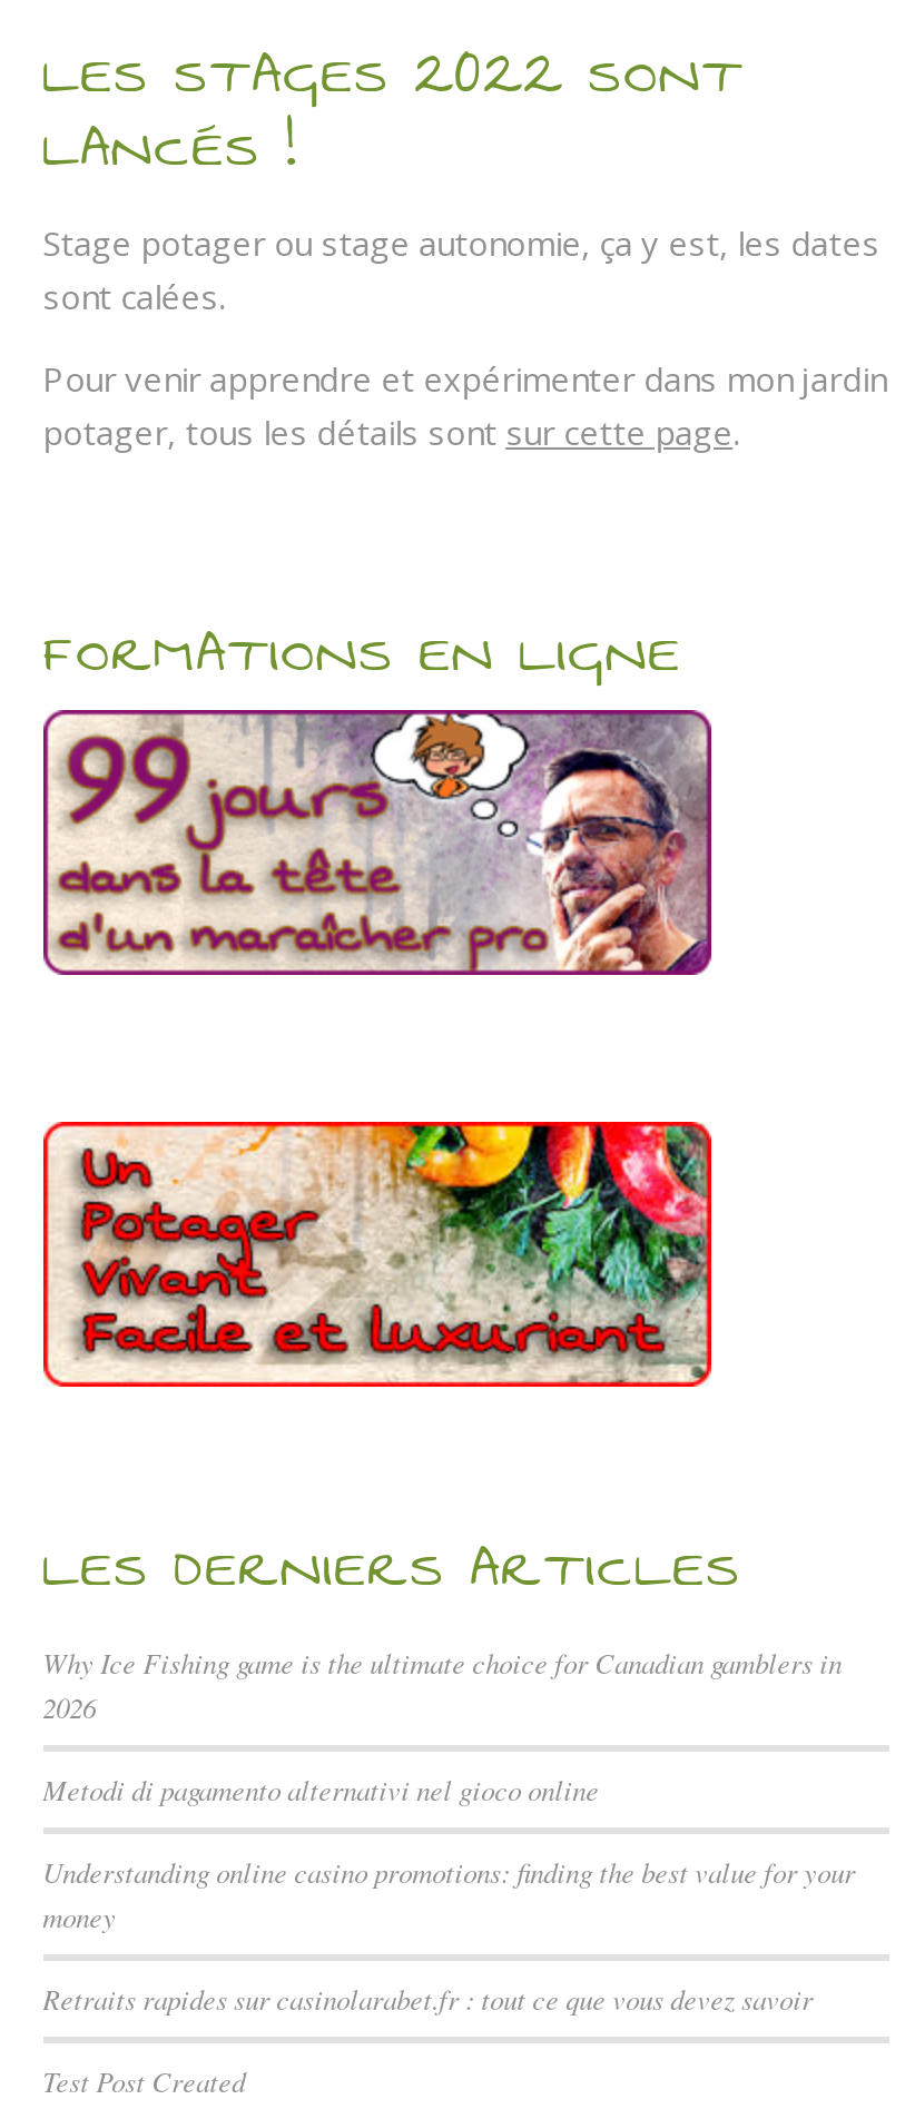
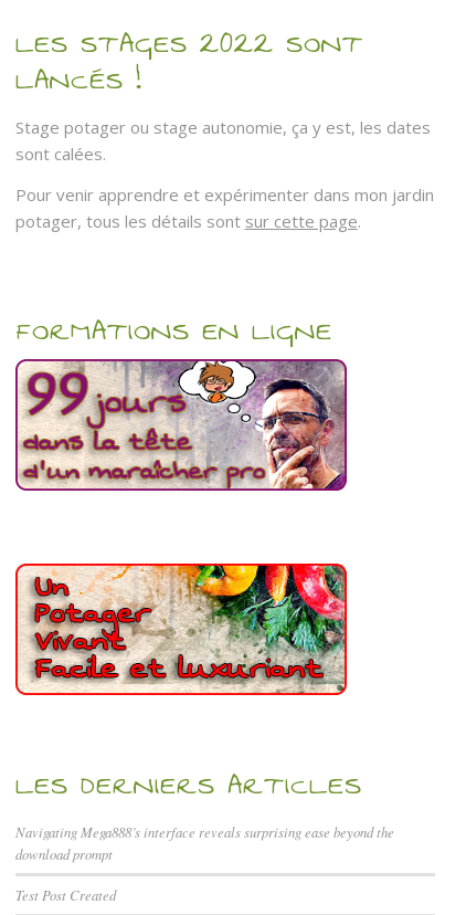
[43,1644,855,2018] Why Ice Fishing game is the ultimate choice for Canadian gamblers in | 2026 | Metodi di pagamento alternativi nel gioco online | Understanding online casino promotions: finding the best value for your | money | Retraits rapides sur casinolarabet.fr : tout ce que vous devez savoir -> [15,823,394,864] Navigating Mega888’s interface reveals surprising ease beyond the | download prompt

